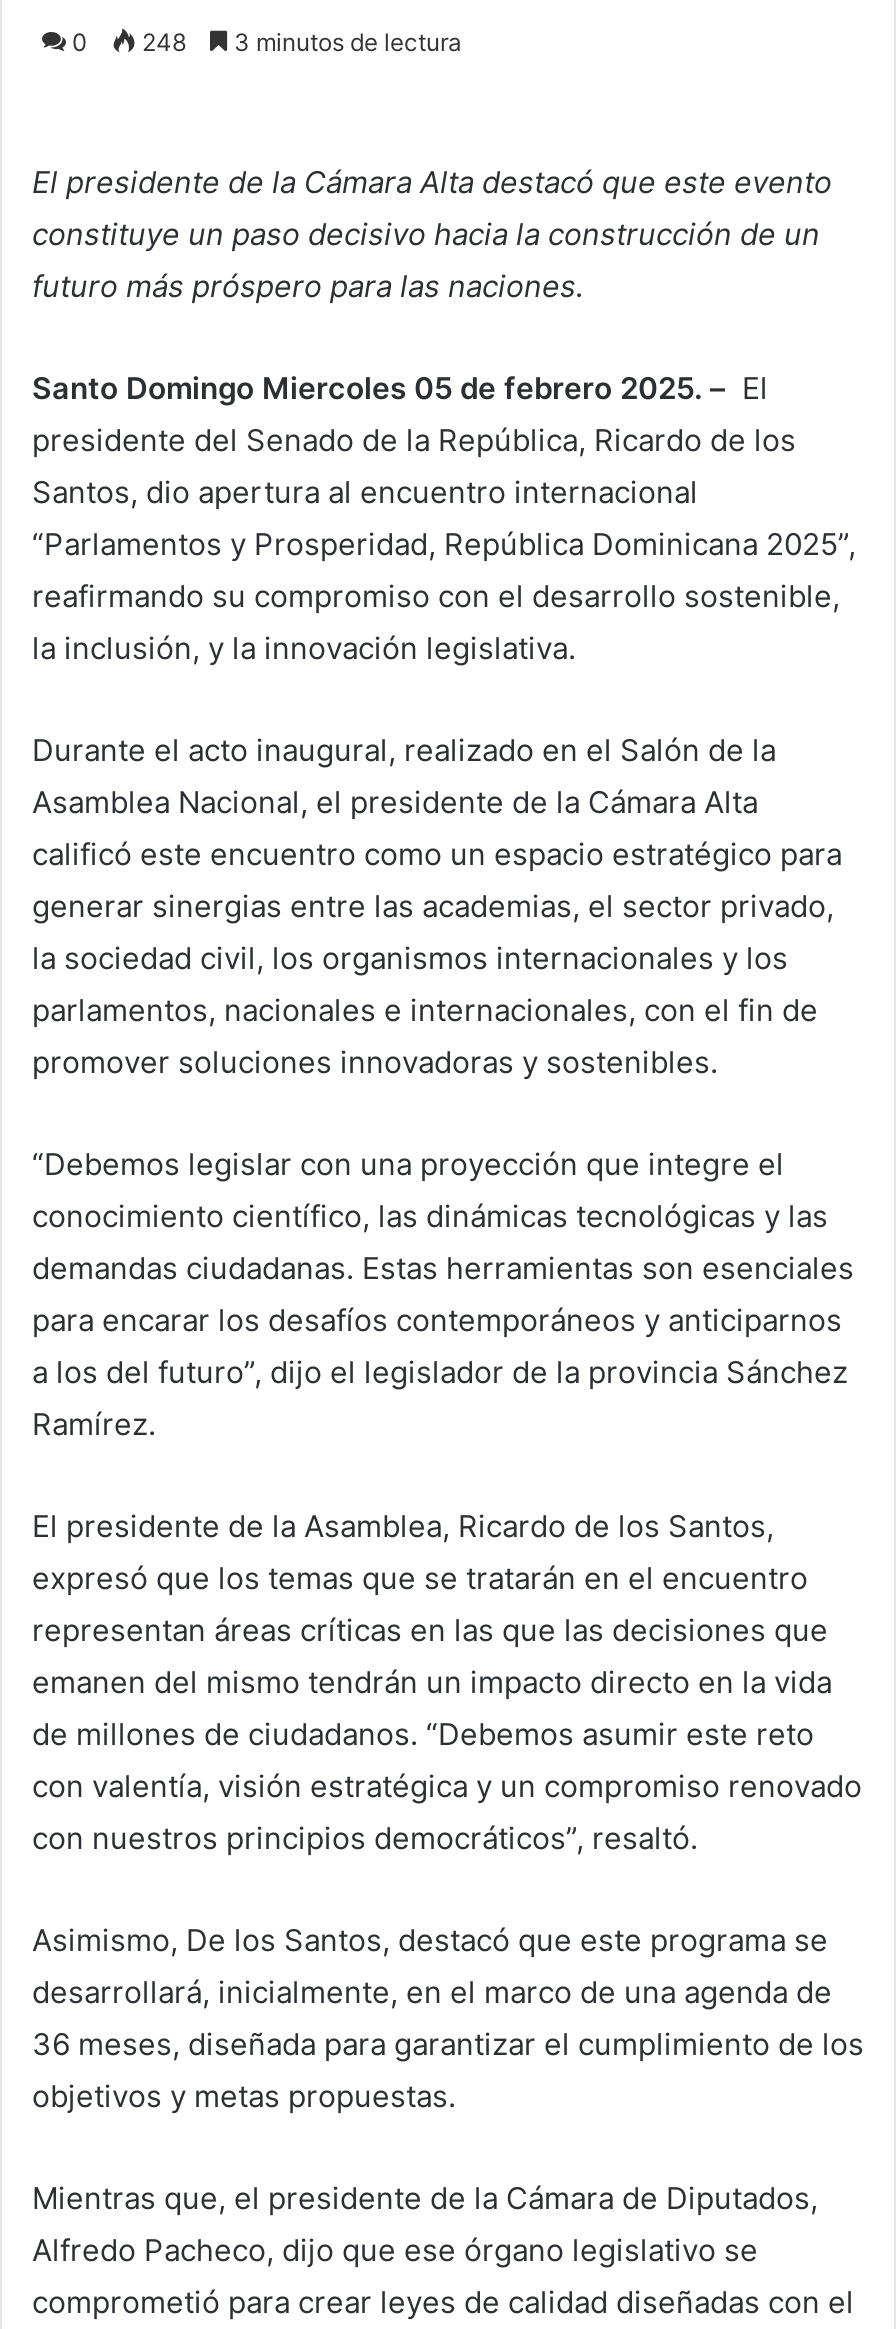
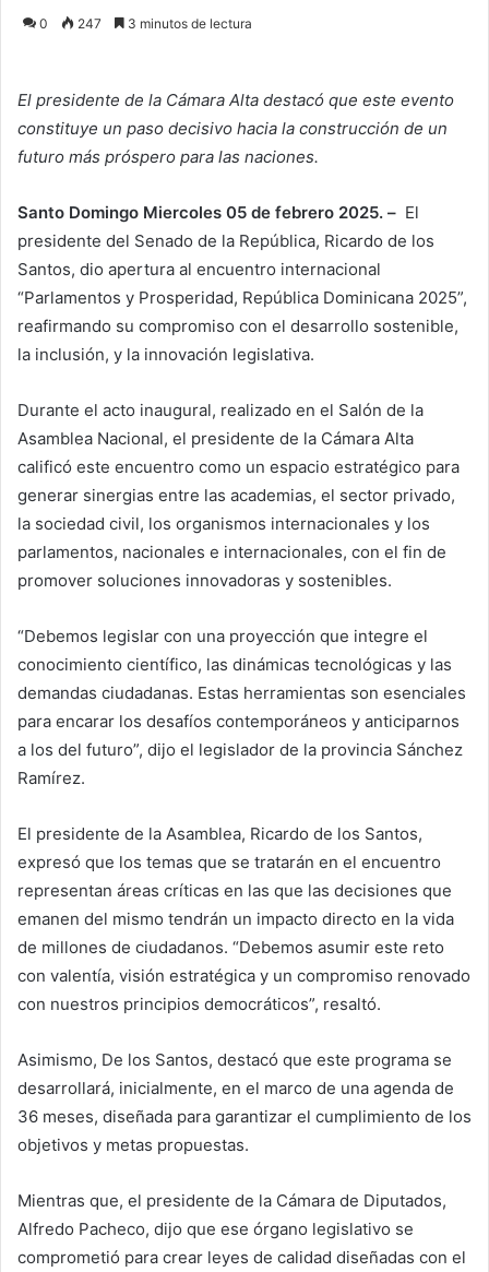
[72,27,462,57] 0 248 3 minutos de lectura -> [39,15,252,32] 0 247 3 minutos de lectura

